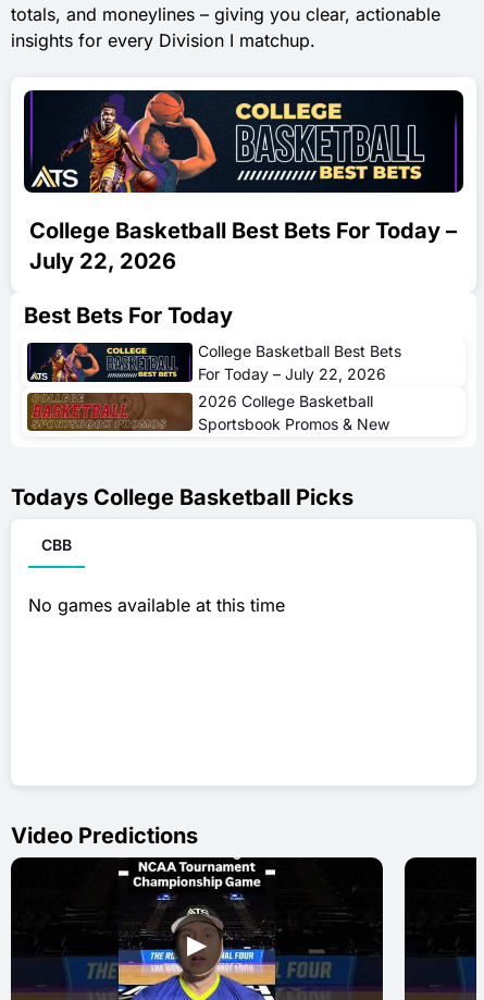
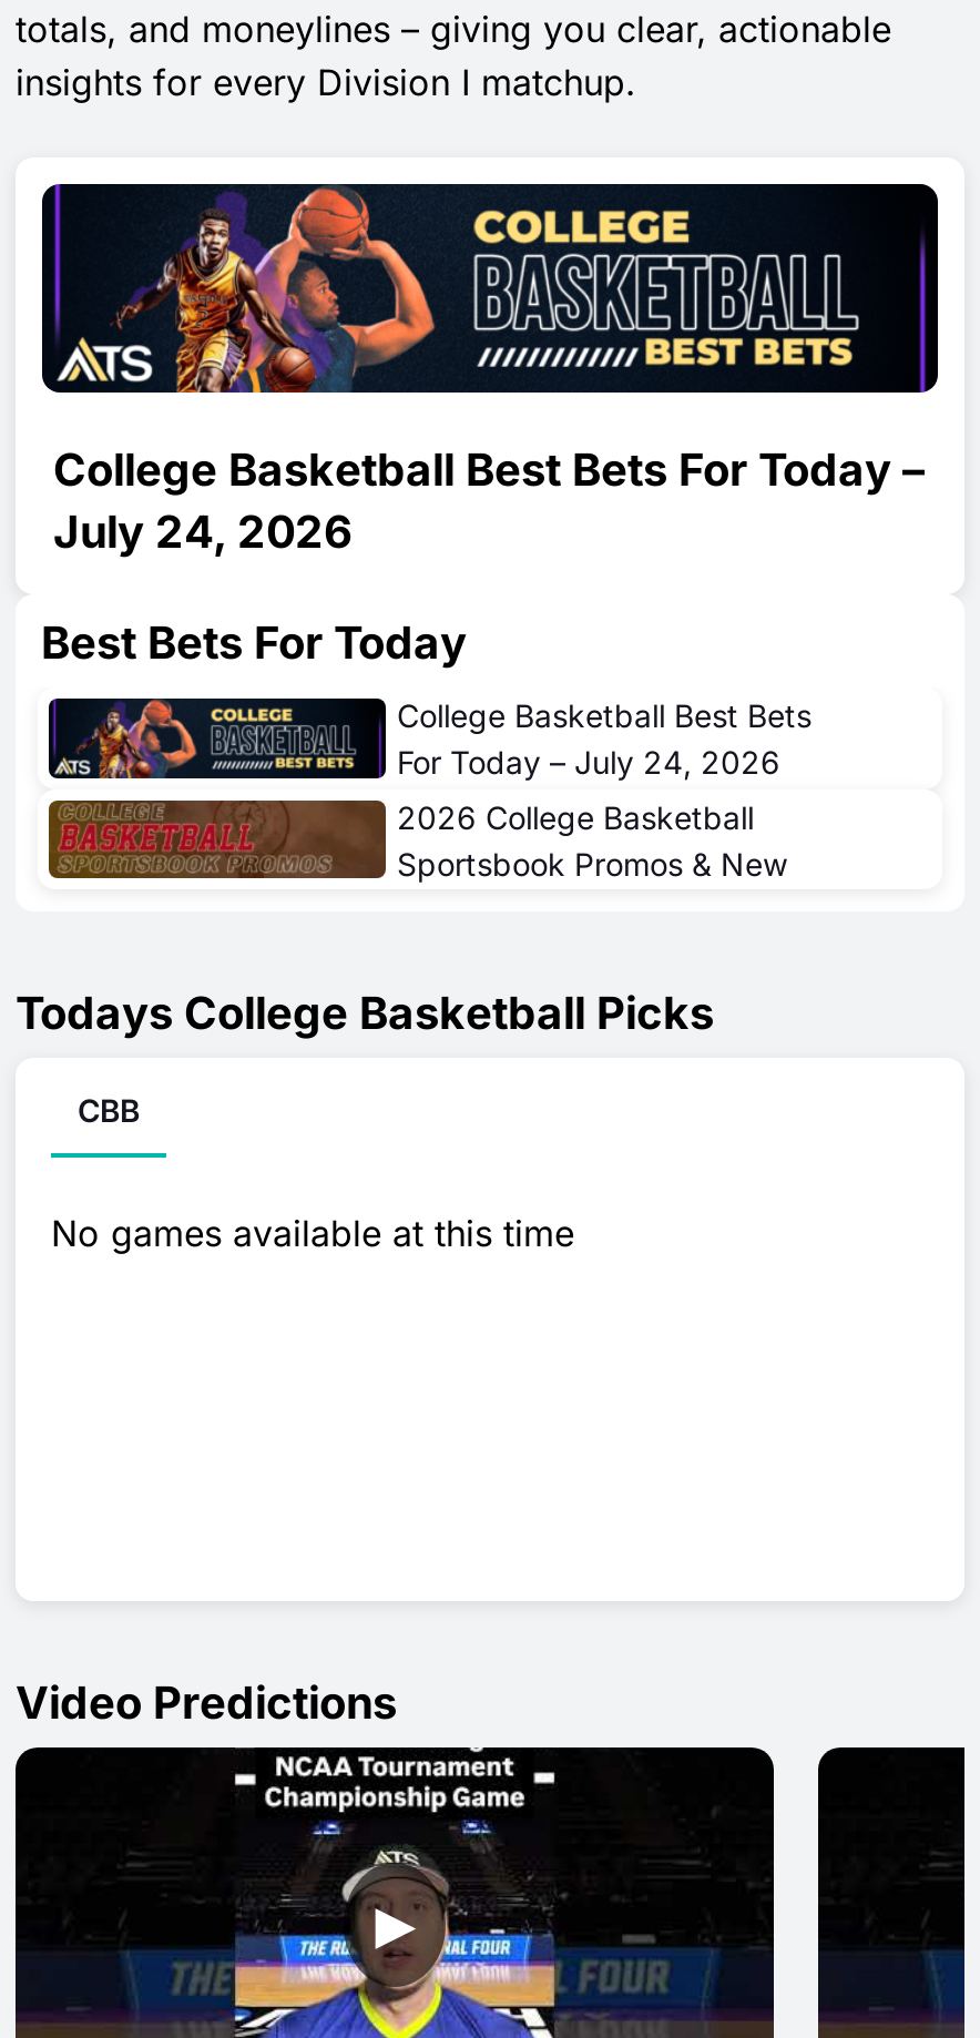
[29,249,176,275] July 22, 2026 -> [53,507,353,560] July 24, 2026
[198,365,386,383] For Today – July 22, 2026 -> [397,743,780,781] For Today – July 24, 2026

